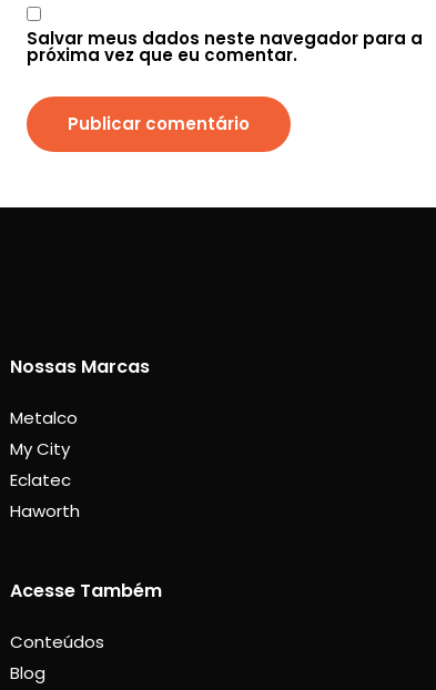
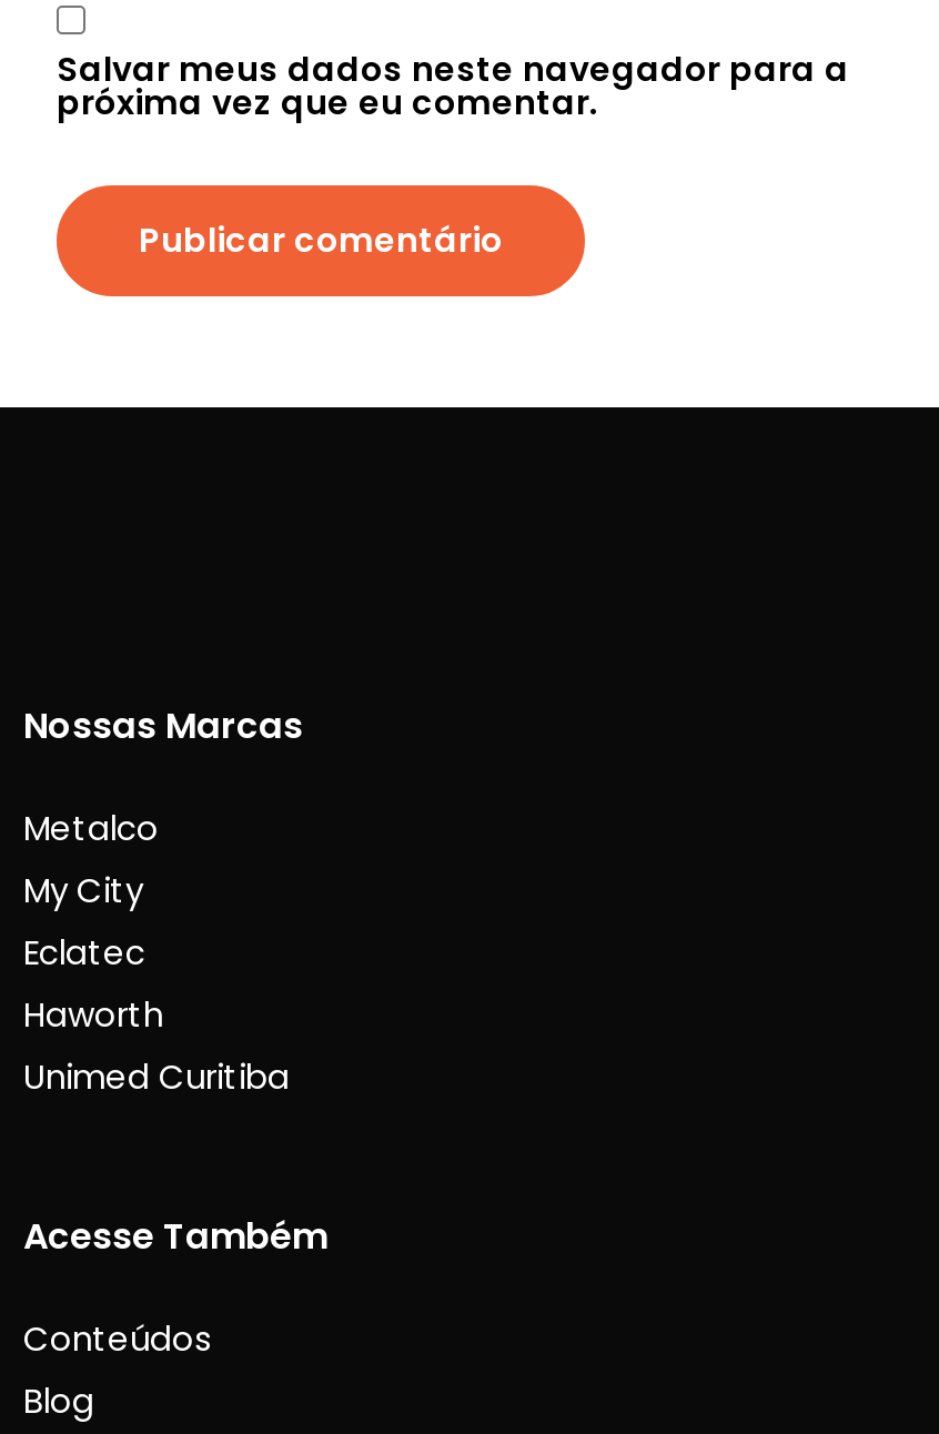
none -> [23,1053,290,1100] Unimed Curitiba

